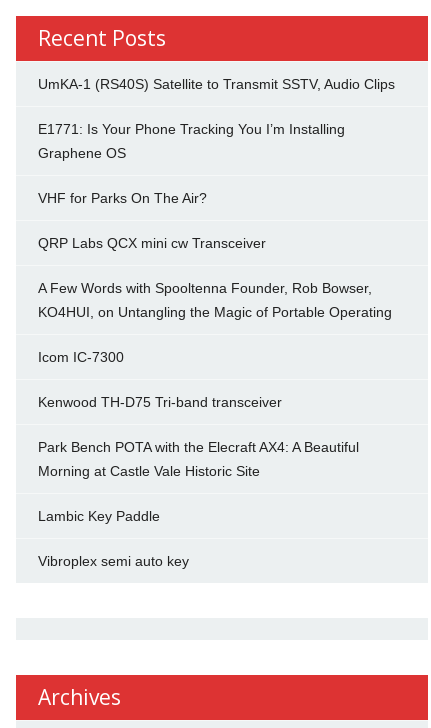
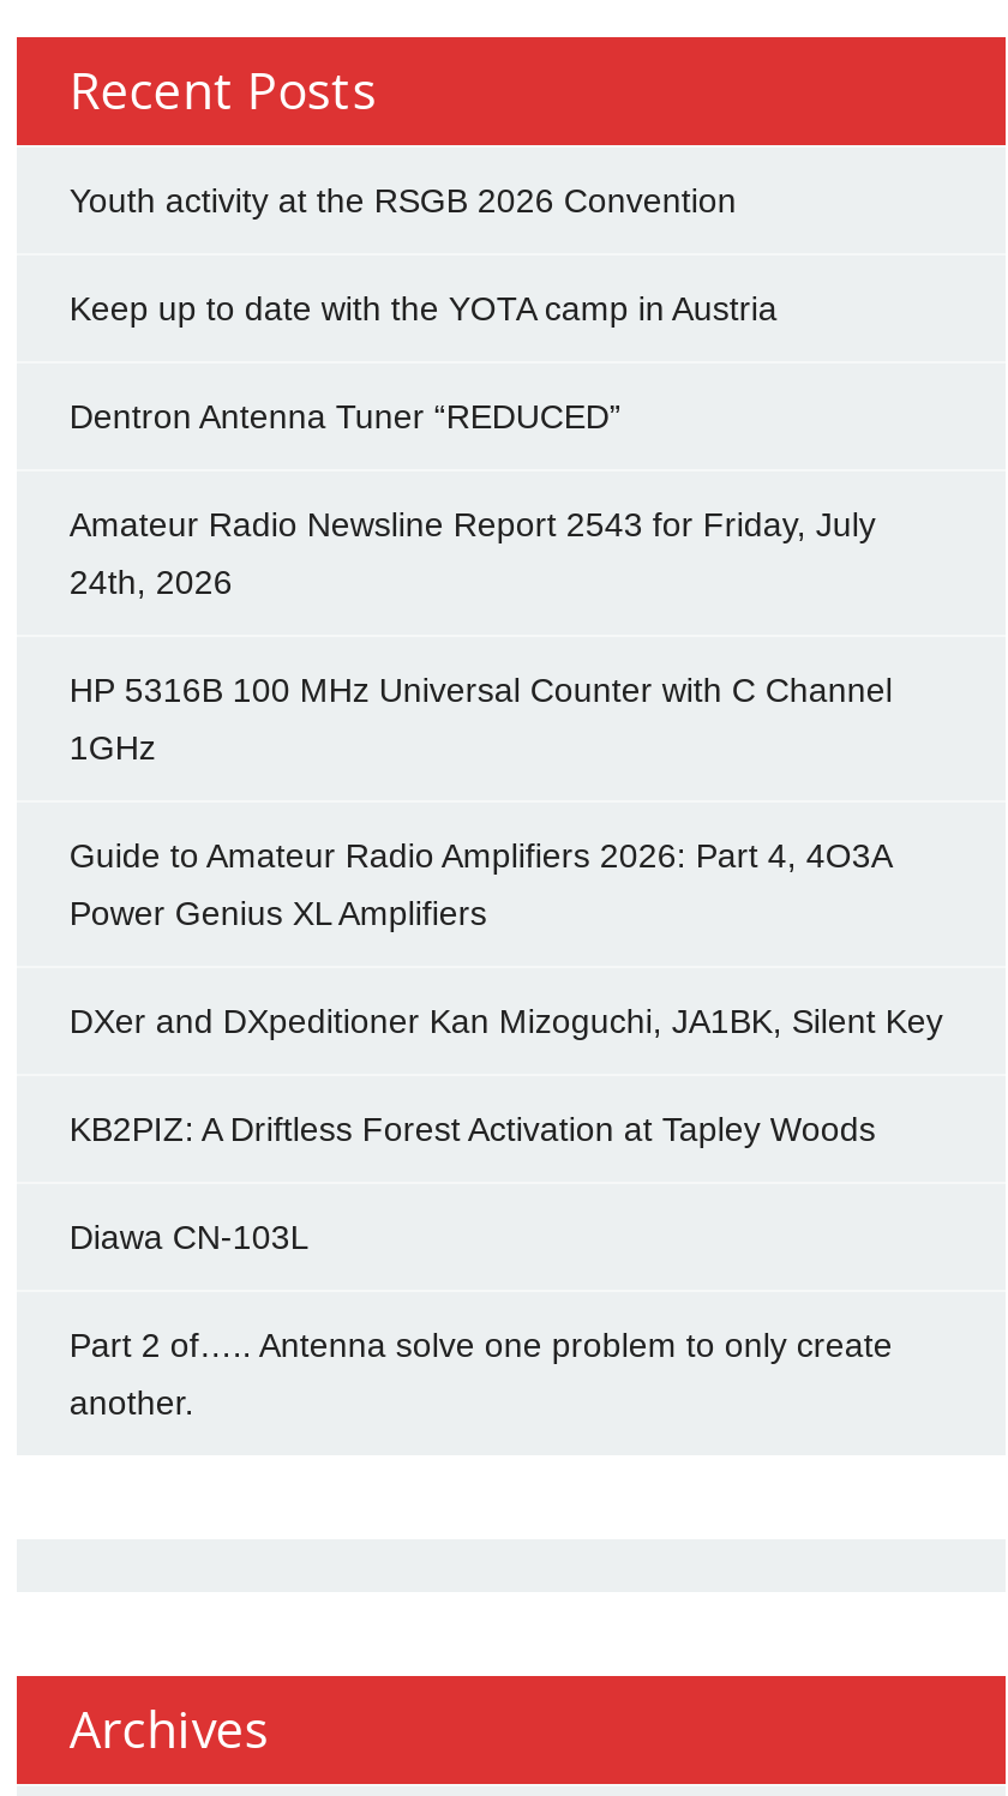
[38,76,395,569] UmKA-1 (RS40S) Satellite to Transmit SSTV, Audio Clips | E1771: Is Your Phone Tracking You I’m Installing | Graphene OS | VHF for Parks On The Air? | QRP Labs QCX mini cw Transceiver | A Few Words with Spooltenna Founder, Rob Bowser, | KO4HUI, on Untangling the Magic of Portable Operating | Icom IC-7300 | Kenwood TH-D75 Tri-band transceiver | Park Bench POTA with the Elecraft AX4: A Beautiful | Morning at Castle Vale Historic Site | Lambic Key Paddle | Vibroplex semi auto key -> [69,182,943,1422] Youth activity at the RSGB 2026 Convention | Keep up to date with the YOTA camp in Austria | Dentron Antenna Tuner “REDUCED” | Amateur Radio Newsline Report 2543 for Friday, July | 24th, 2026 | HP 5316B 100 MHz Universal Counter with C Channel | 1GHz | Guide to Amateur Radio Amplifiers 2026: Part 4, 4O3A | Power Genius XL Amplifiers | DXer and DXpeditioner Kan Mizoguchi, JA1BK, Silent Key | KB2PIZ: A Driftless Forest Activation at Tapley Woods | Diawa CN-103L | Part 2 of….. Antenna solve one problem to only create | another.

